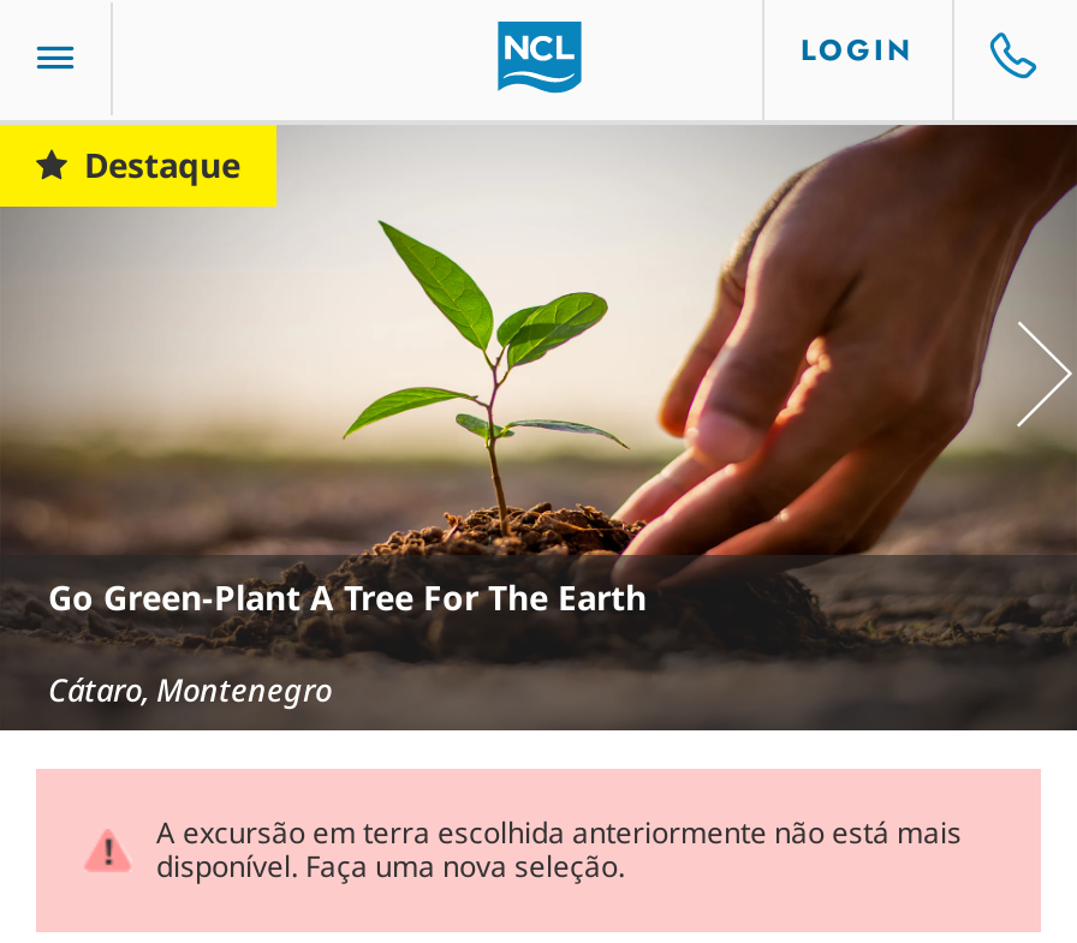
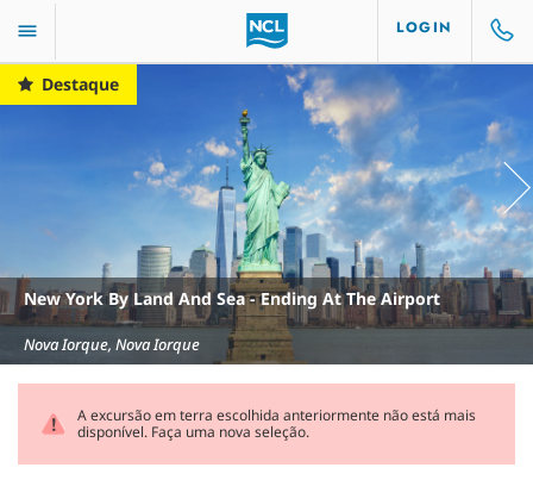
[7,123,1070,730] [image] | Go Green-Plant A Tree For The Earth -> [4,63,529,364] [image] | New York By Land And Sea - Ending At The Airport
[48,668,332,711] Cátaro, Montenegro -> [24,333,200,355] Nova Iorque, Nova Iorque

